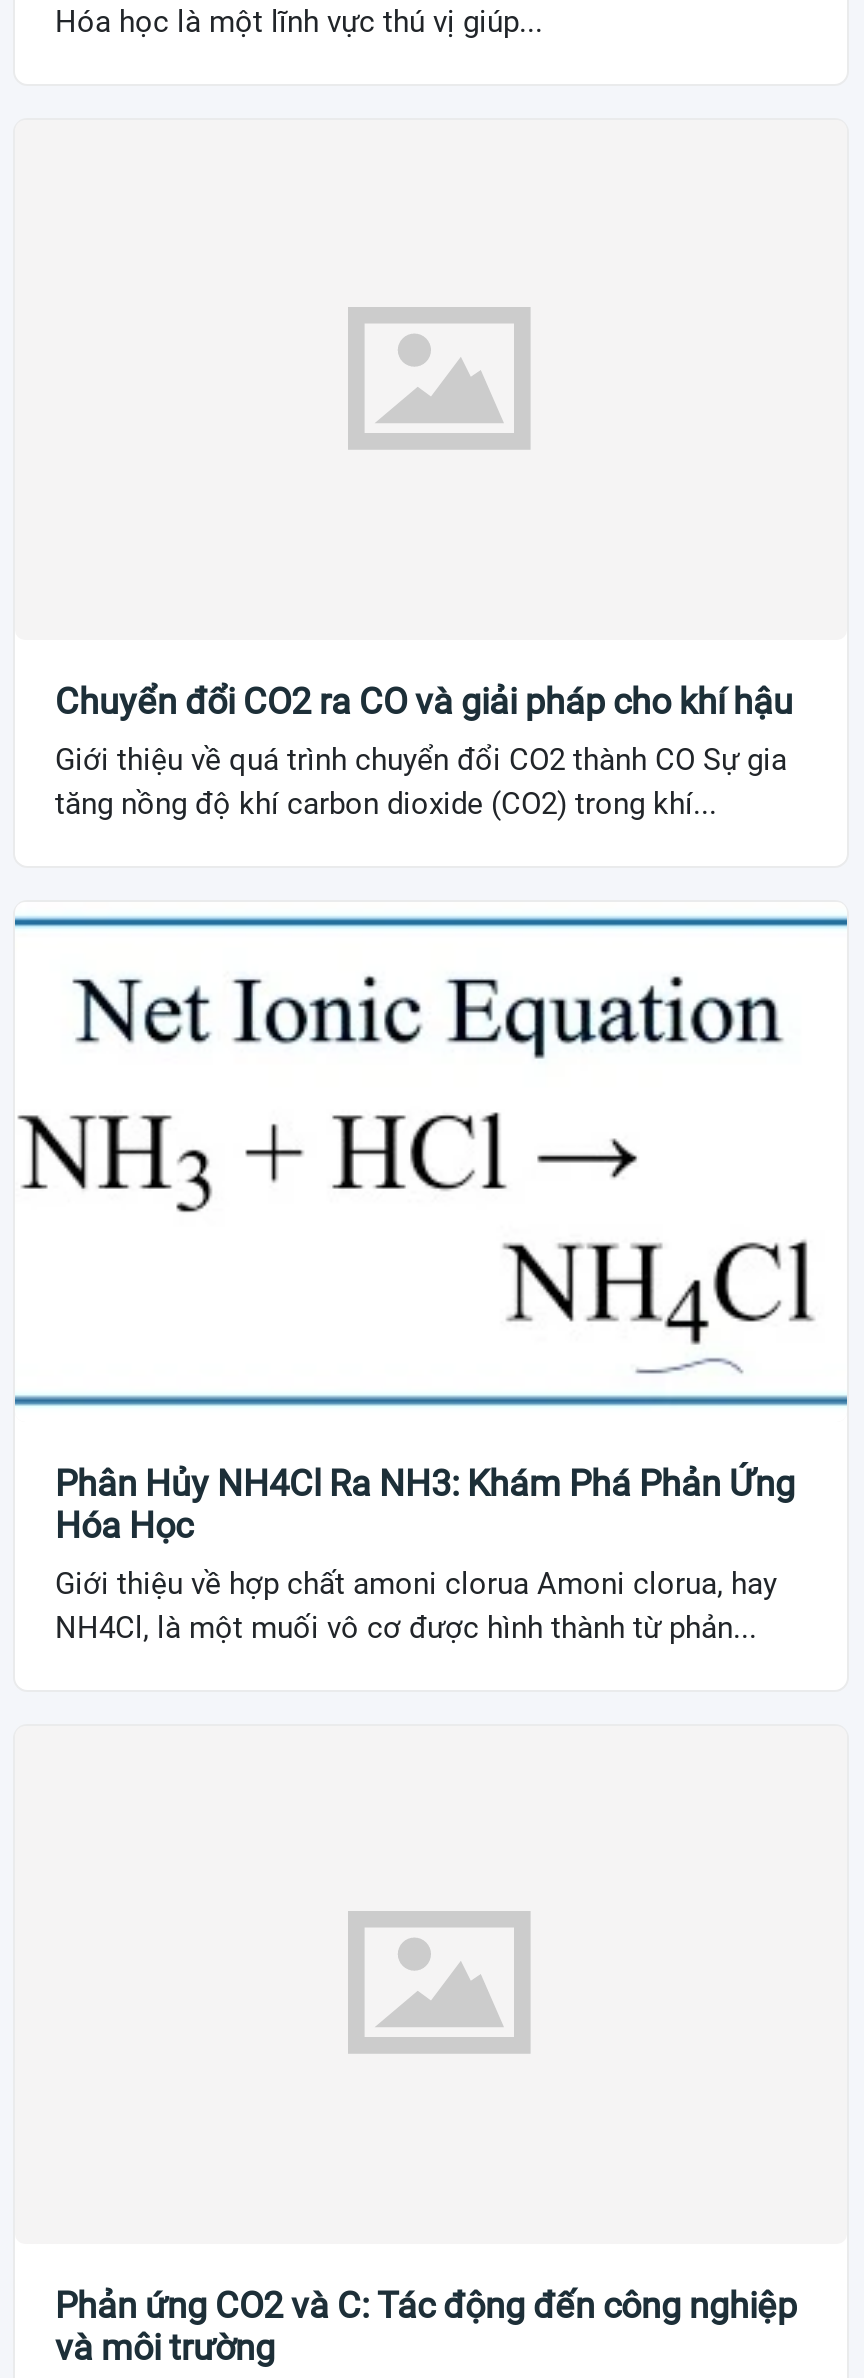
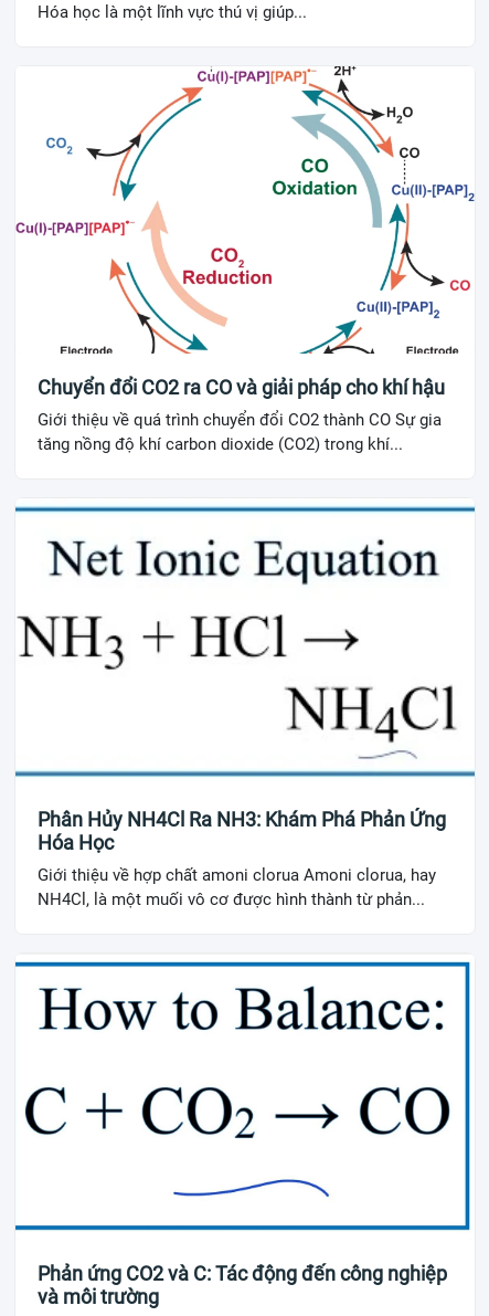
none -> [15,65,475,355] [image]
none -> [14,961,471,1231] [image]

